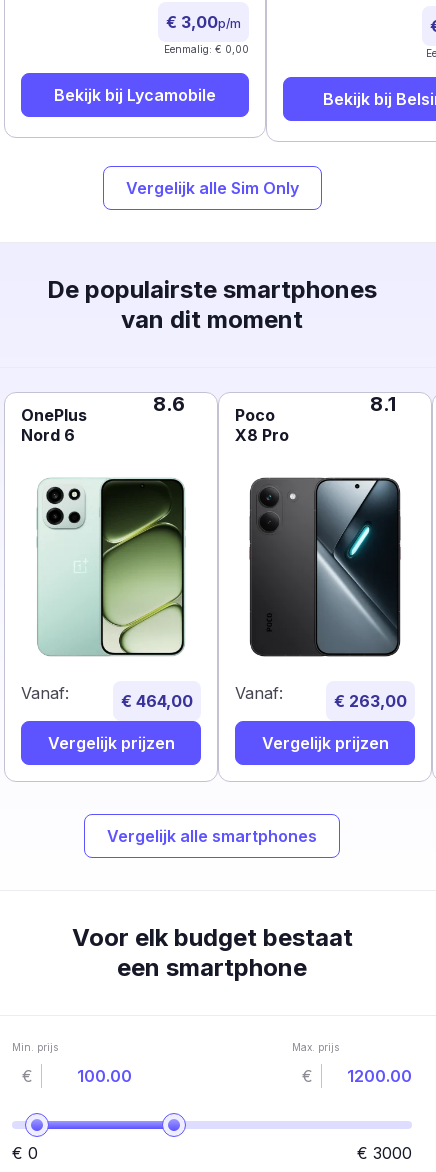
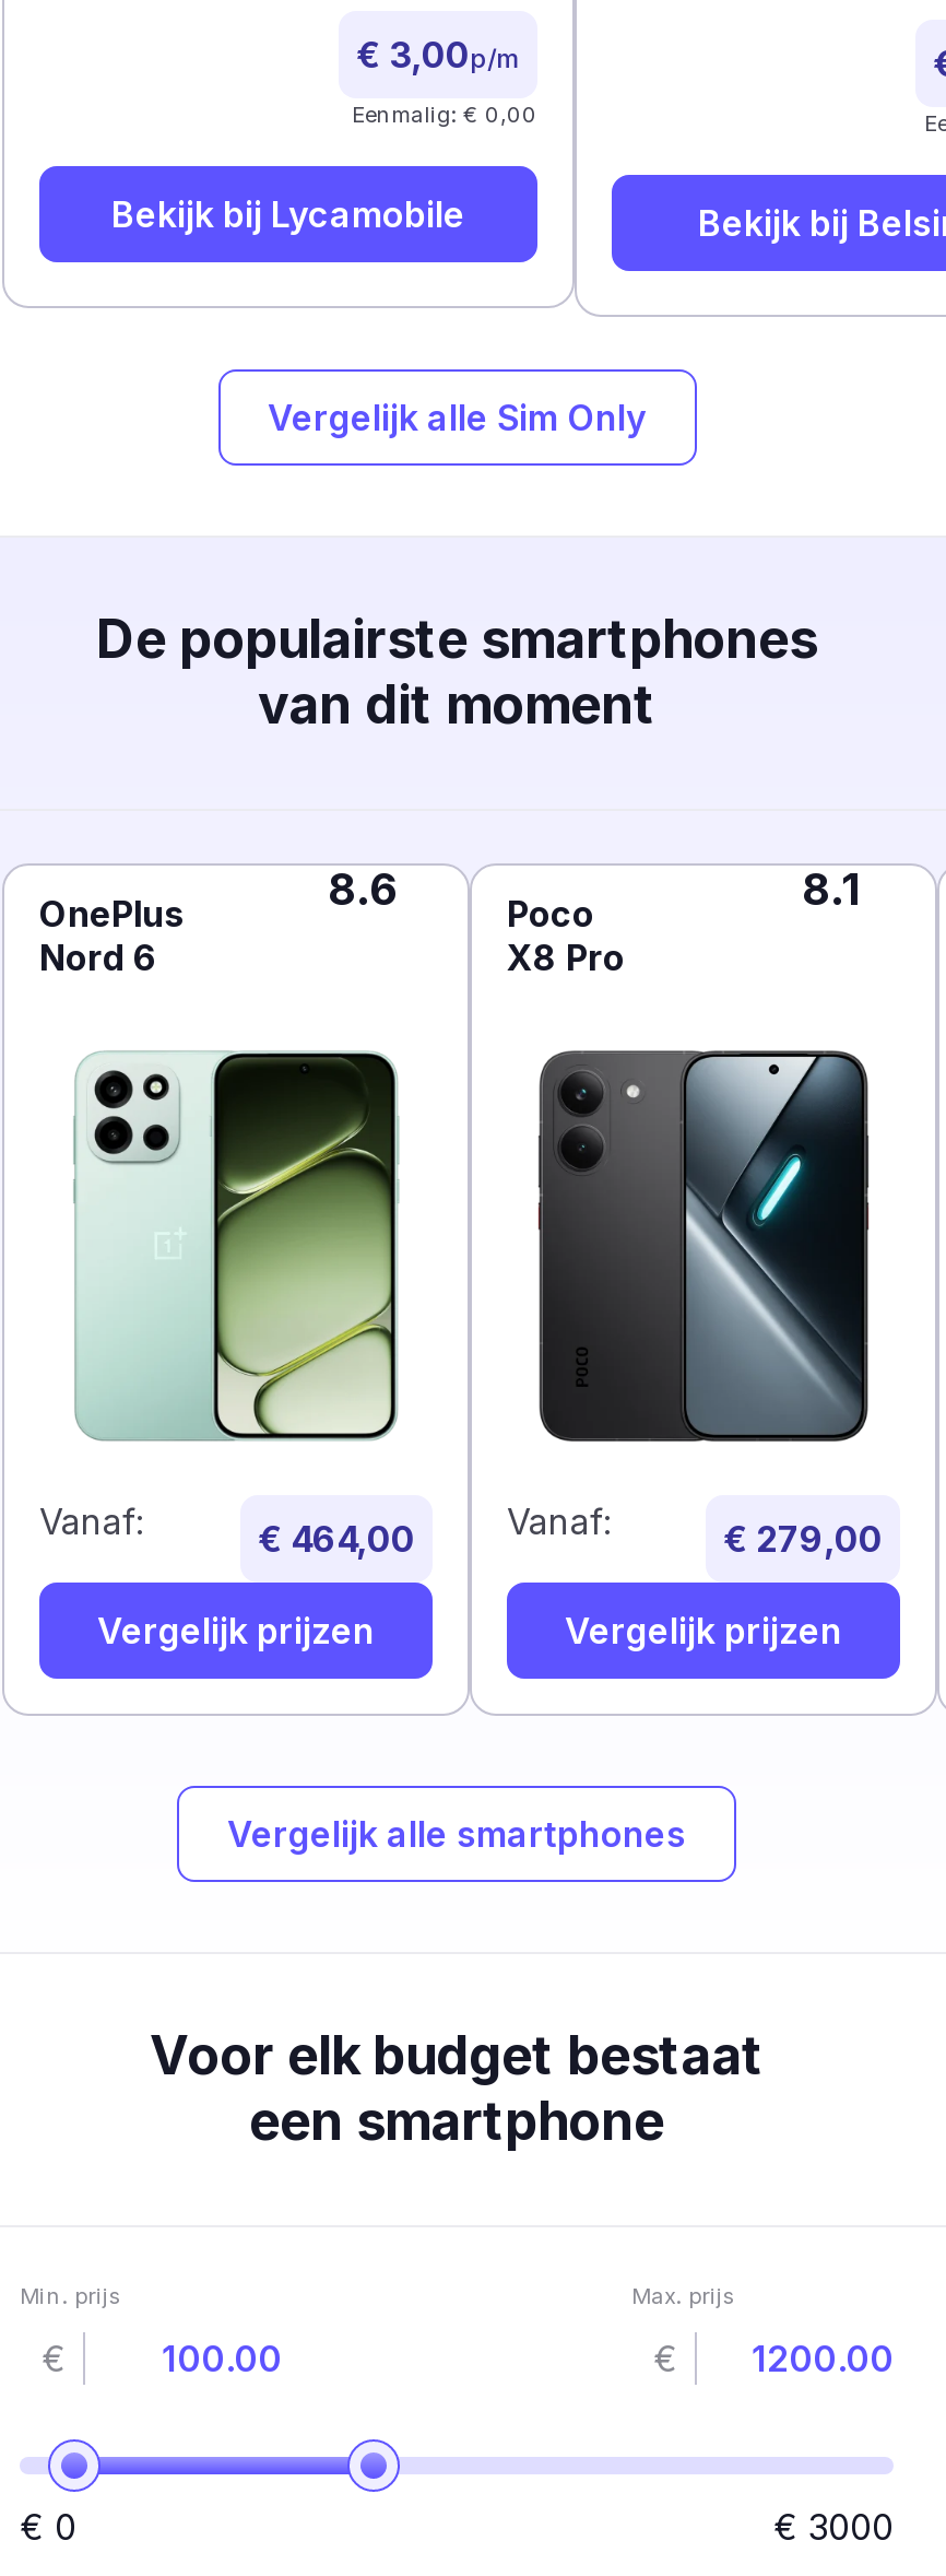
[334,691,407,711] € 263,00 -> [723,1516,883,1560] € 279,00

